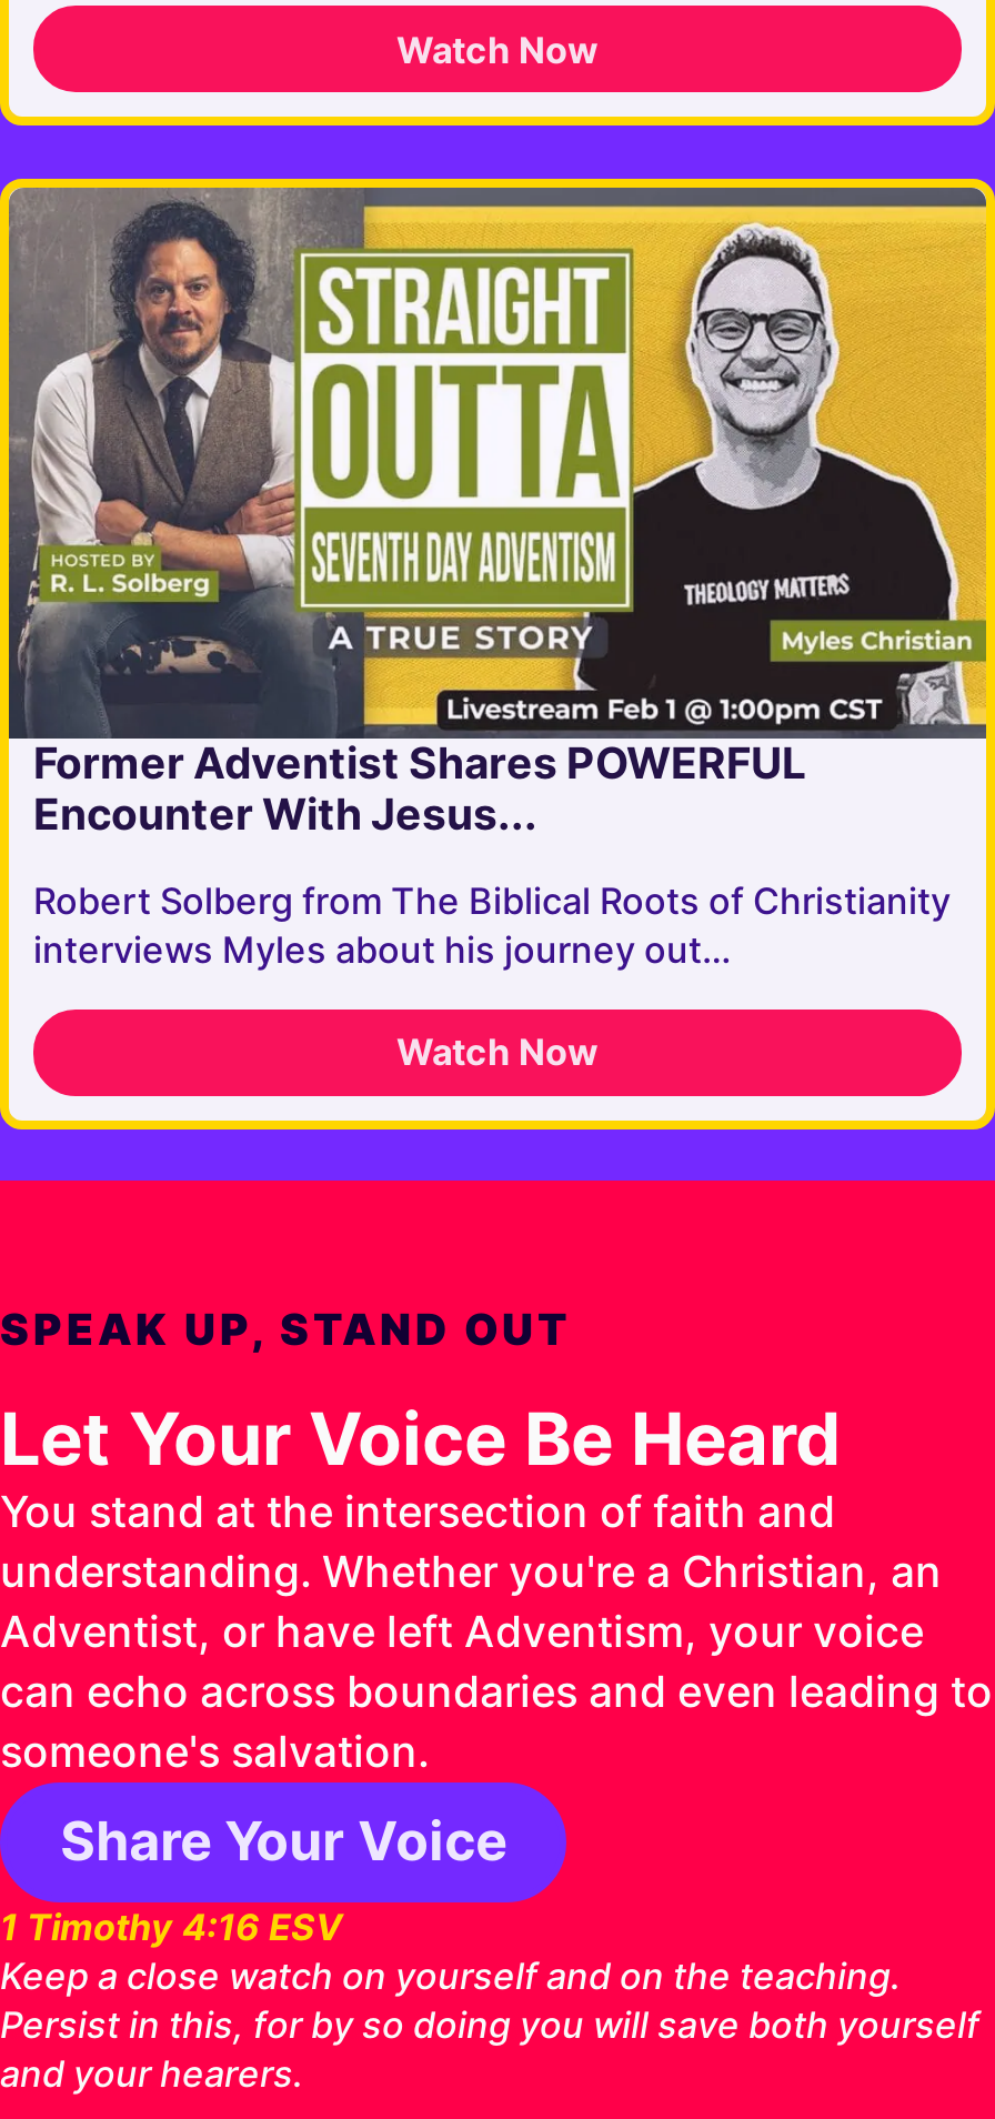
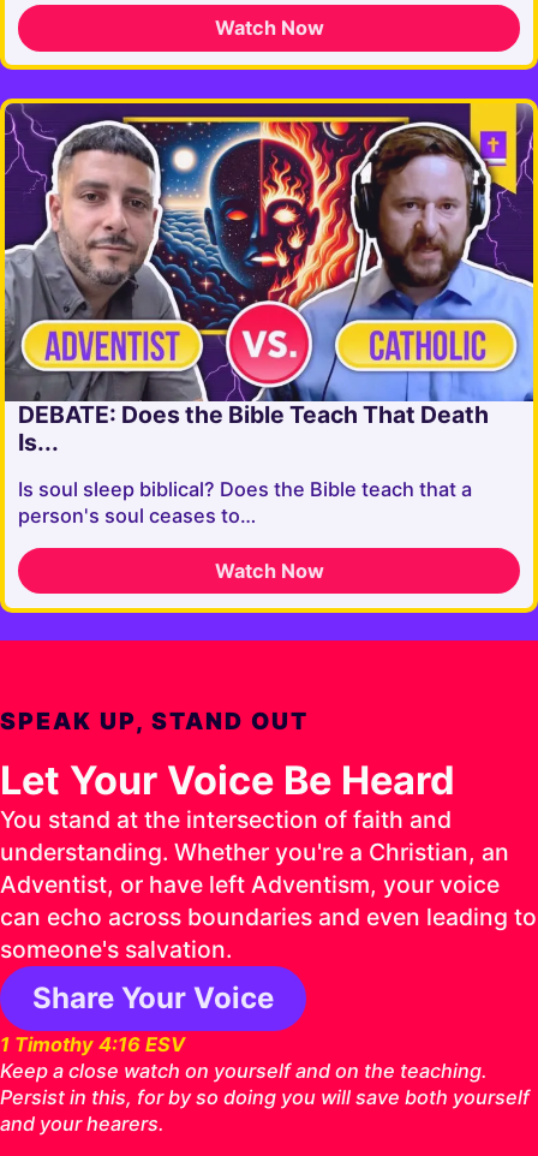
[7,185,988,840] [image] | Former Adventist Shares POWERFUL | Encounter With Jesus... -> [4,102,534,456] [image] | DEBATE: Does the Bible Teach That Death | Is...
[33,878,951,972] Robert Solberg from The Biblical Roots of Christianity | interviews Myles about his journey out… -> [18,477,472,528] Is soul sleep biblical? Does the Bible teach that a | person's soul ceases to…

